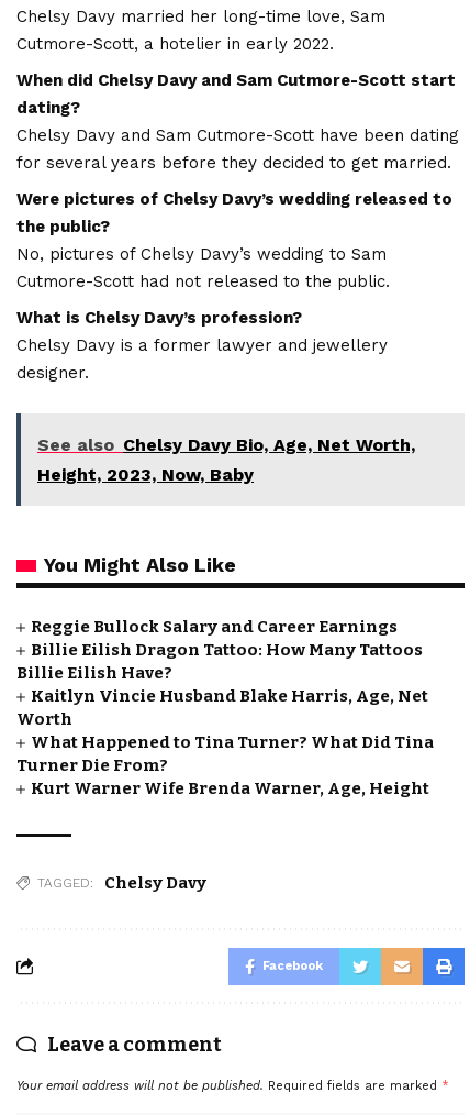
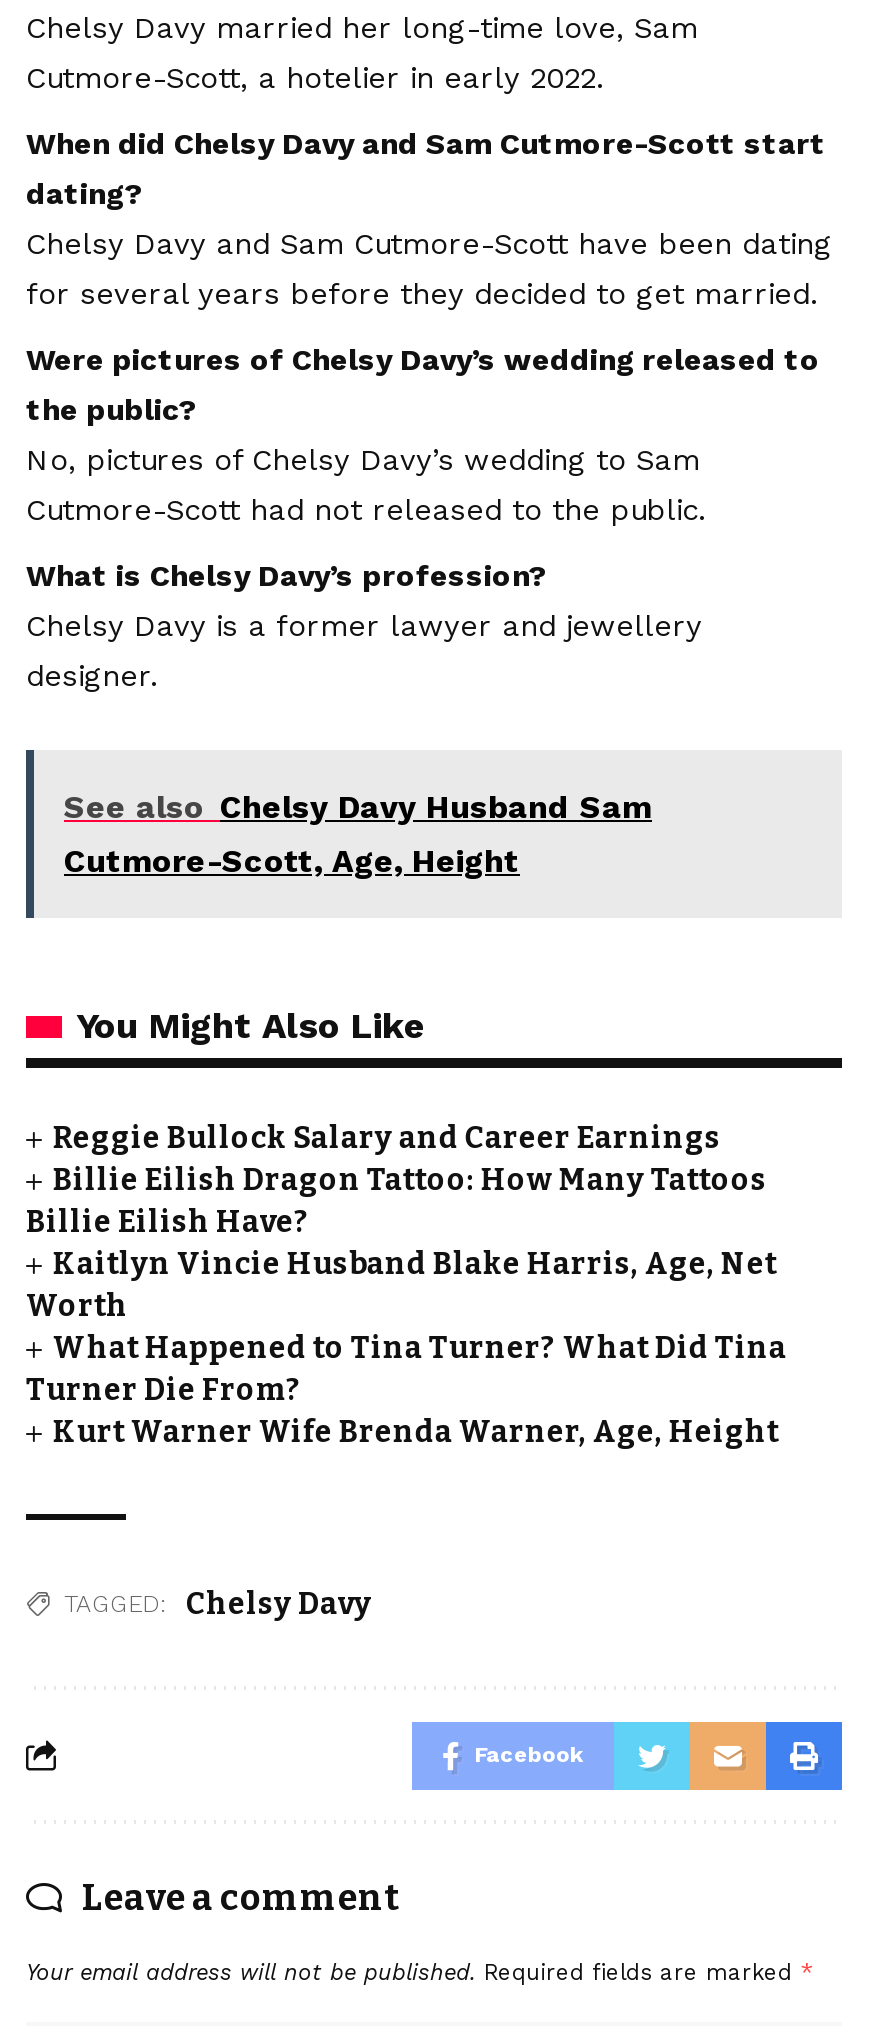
[37,434,415,484] See also Chelsy Davy Bio, Age, Net Worth, | Height, 2023, Now, Baby -> [64,787,652,879] See also Chelsy Davy Husband Sam | Cutmore-Scott, Age, Height

